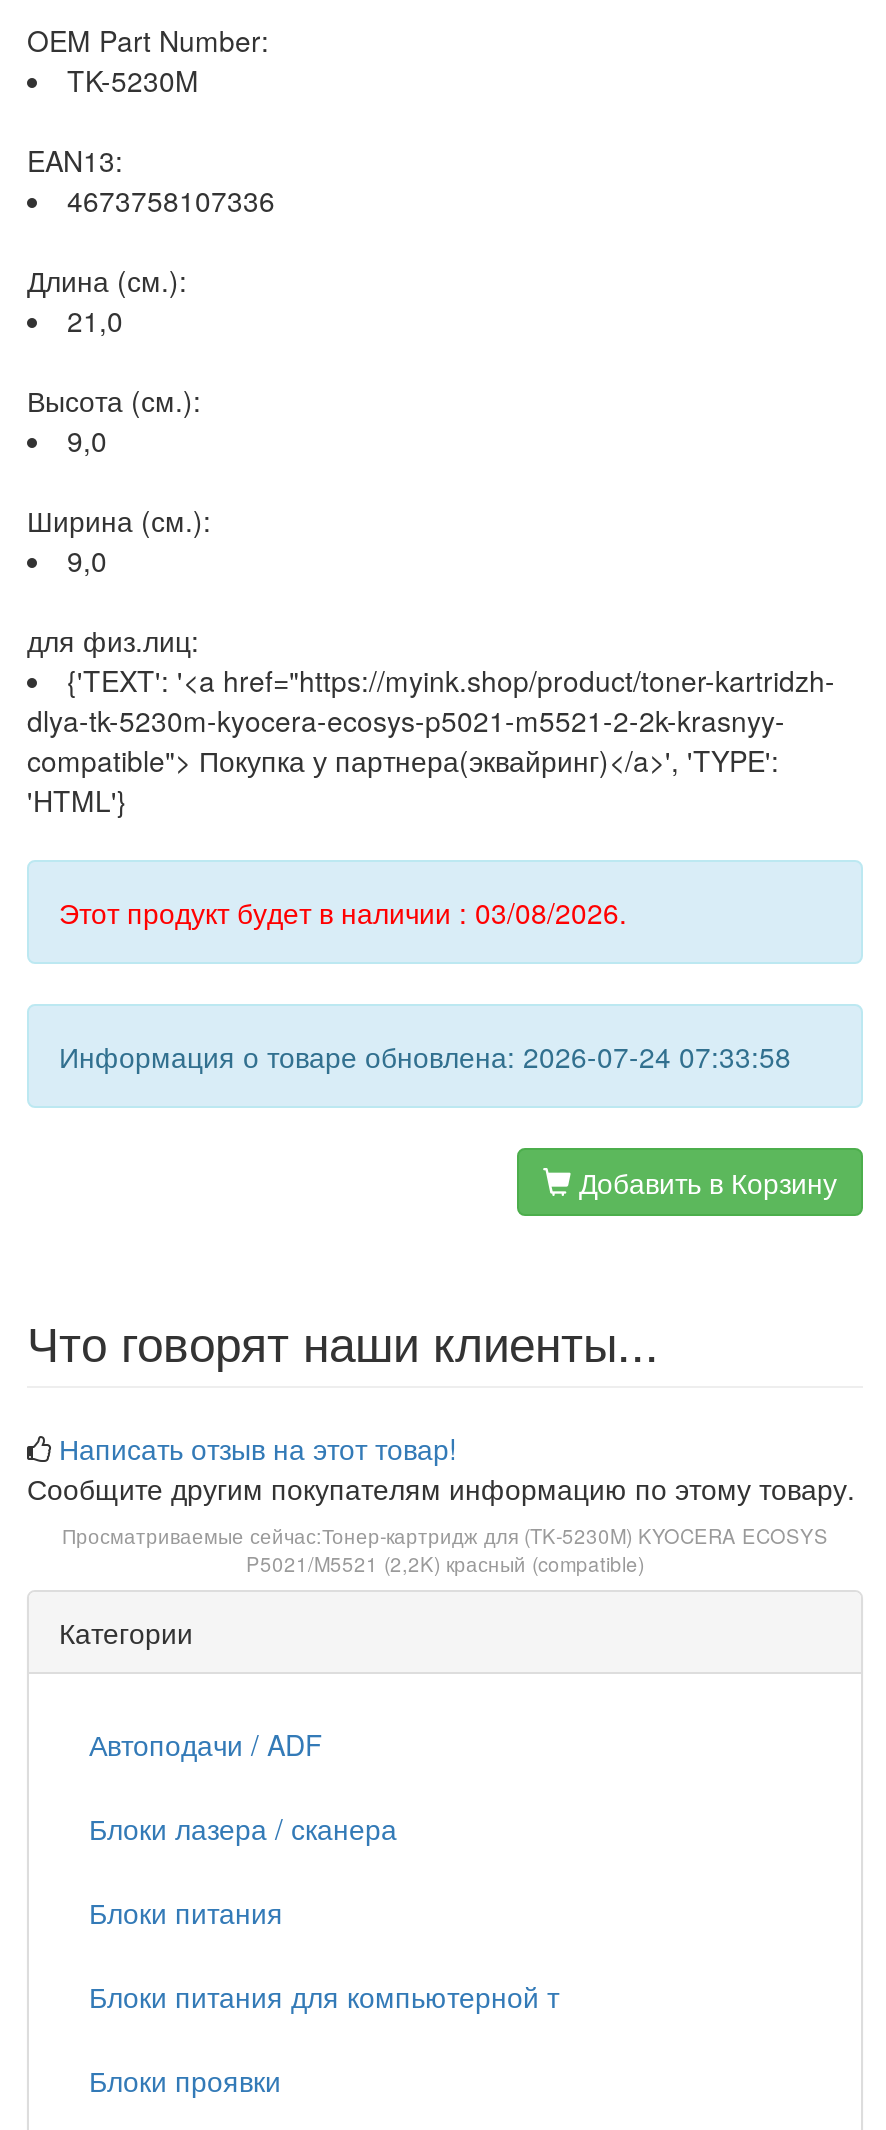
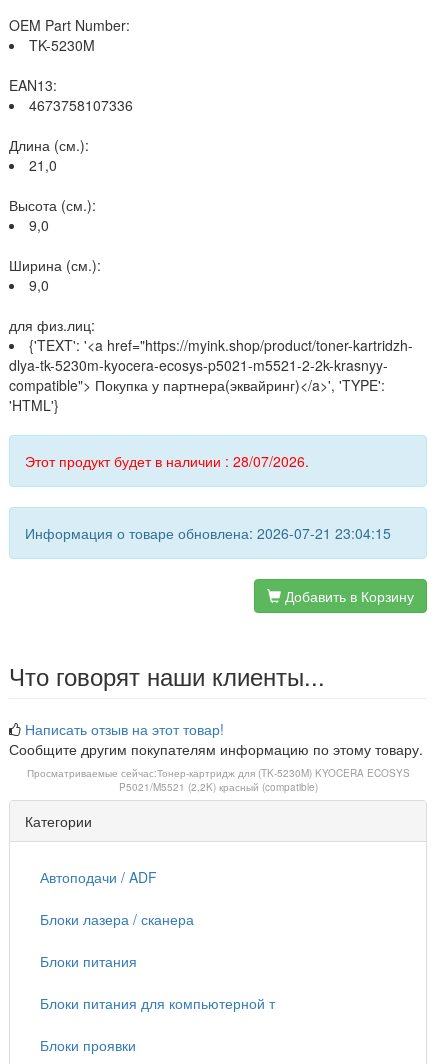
[59,892,627,932] Этот продукт будет в наличии : 03/08/2026. -> [25,451,309,471] Этот продукт будет в наличии : 28/07/2026.
[59,1036,791,1076] Информация о товаре обновлена: 2026-07-24 07:33:58 -> [25,523,391,543] Информация о товаре обновлена: 2026-07-21 23:04:15

